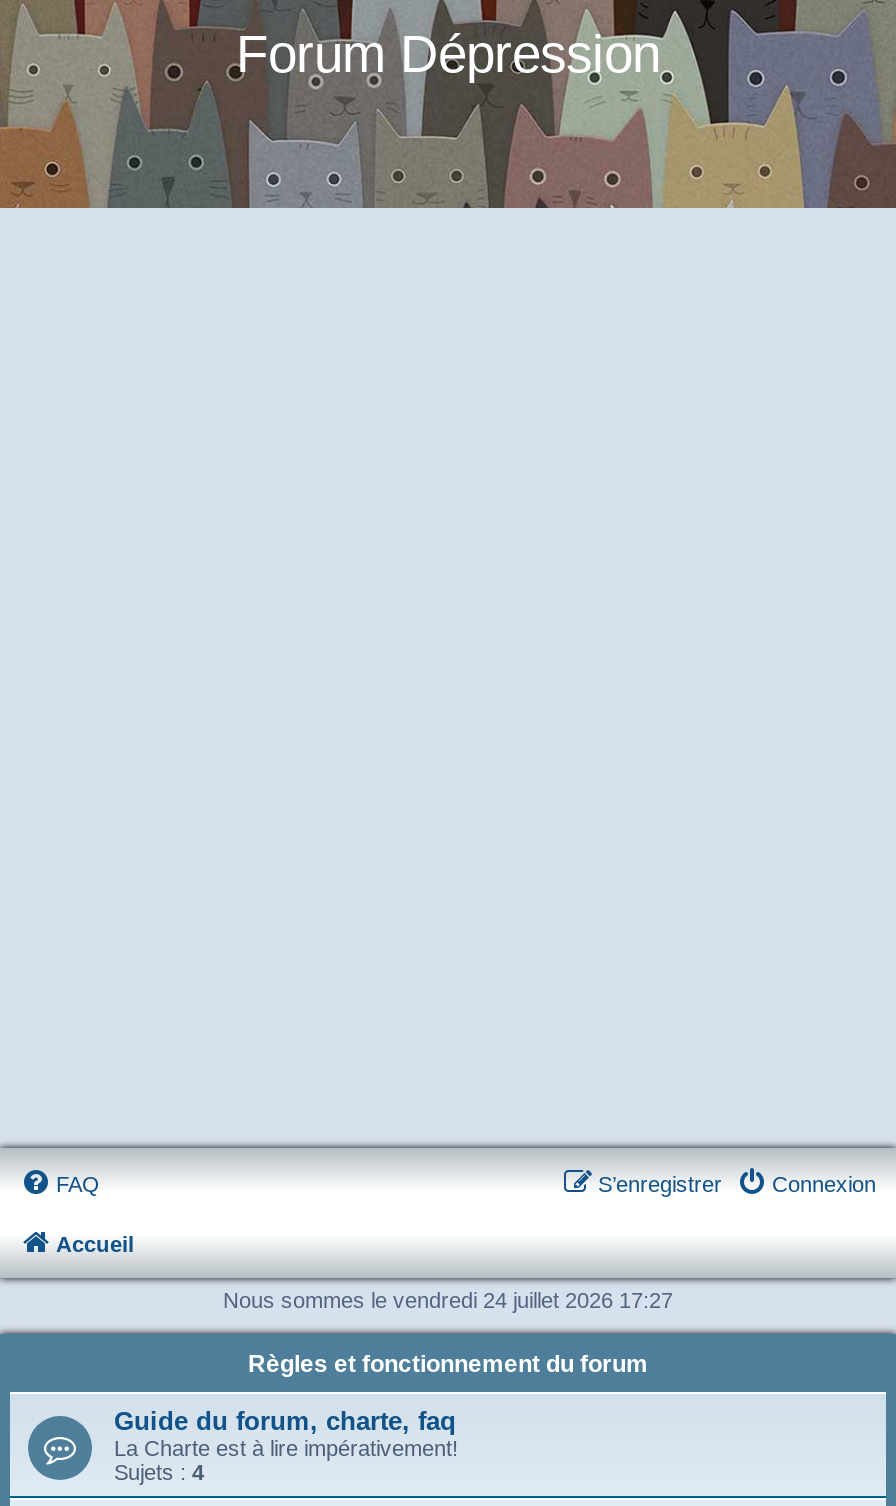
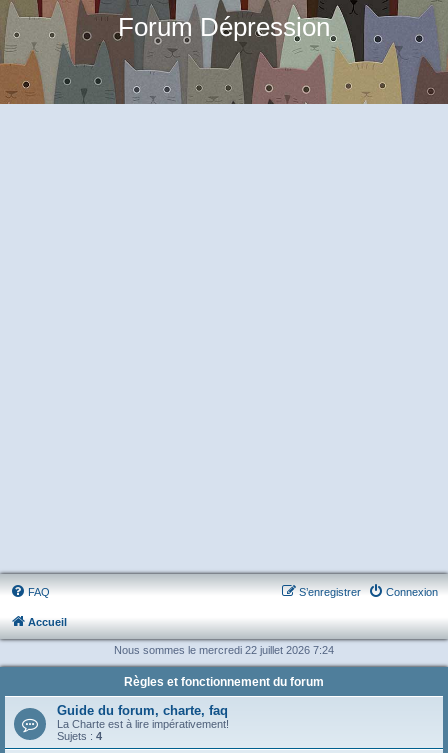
[223,1288,673,1312] Nous sommes le vendredi 24 juillet 2026 17:27 -> [114,644,334,656] Nous sommes le mercredi 22 juillet 2026 7:24

